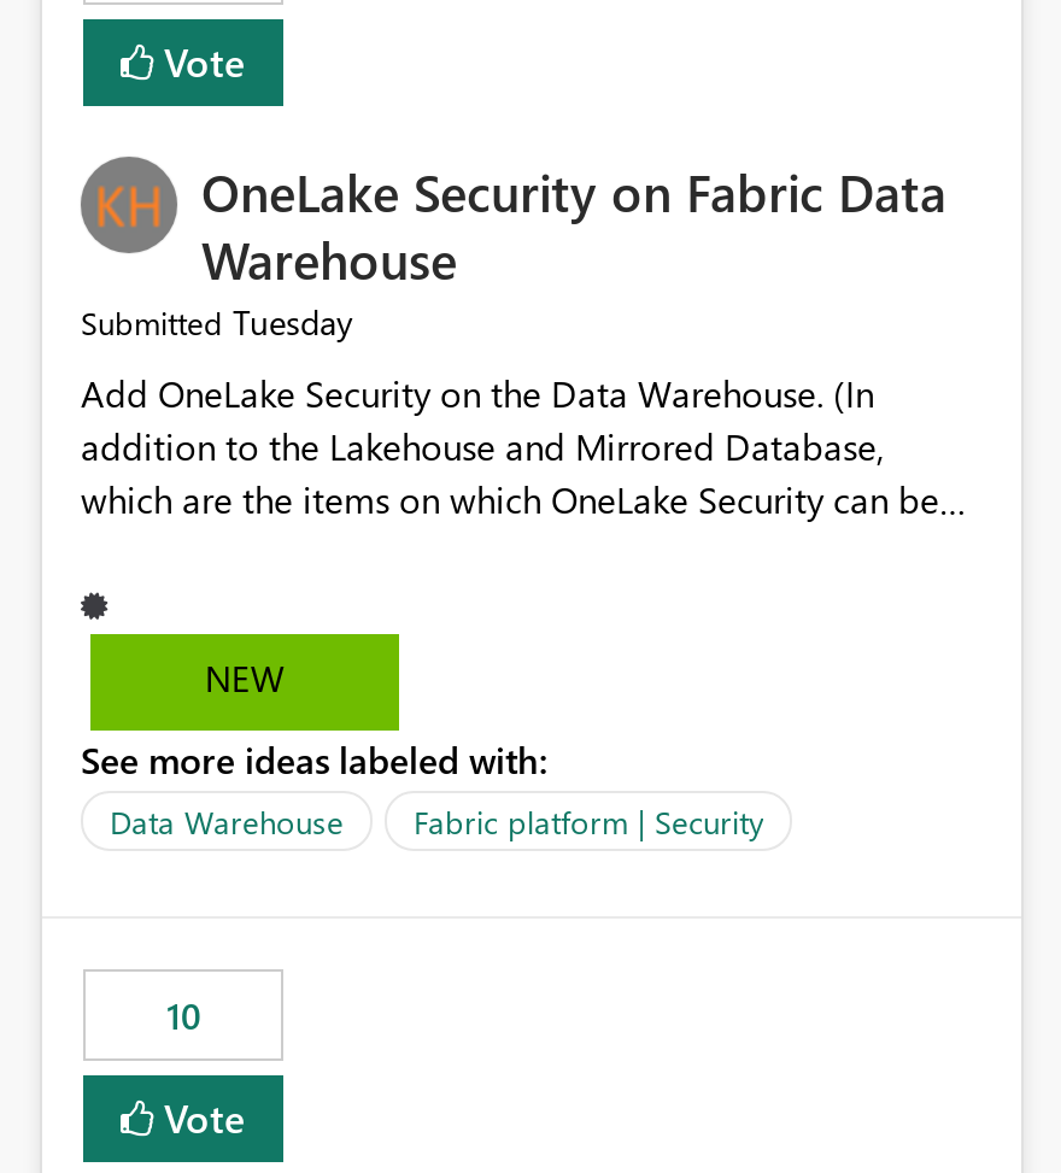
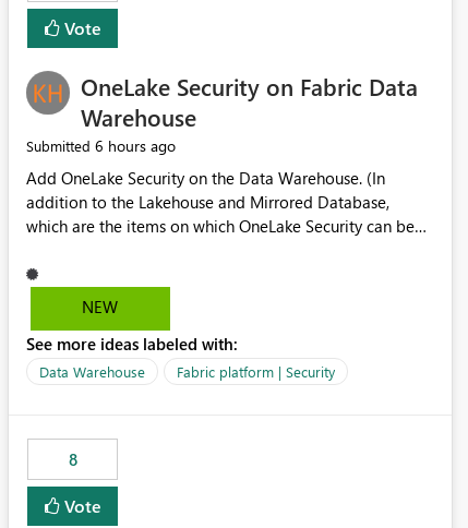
[81,300,353,346] Submitted Tuesday -> [26,136,176,156] Submitted 6 hours ago
[166,992,200,1040] 10 -> [68,449,77,471] 8

